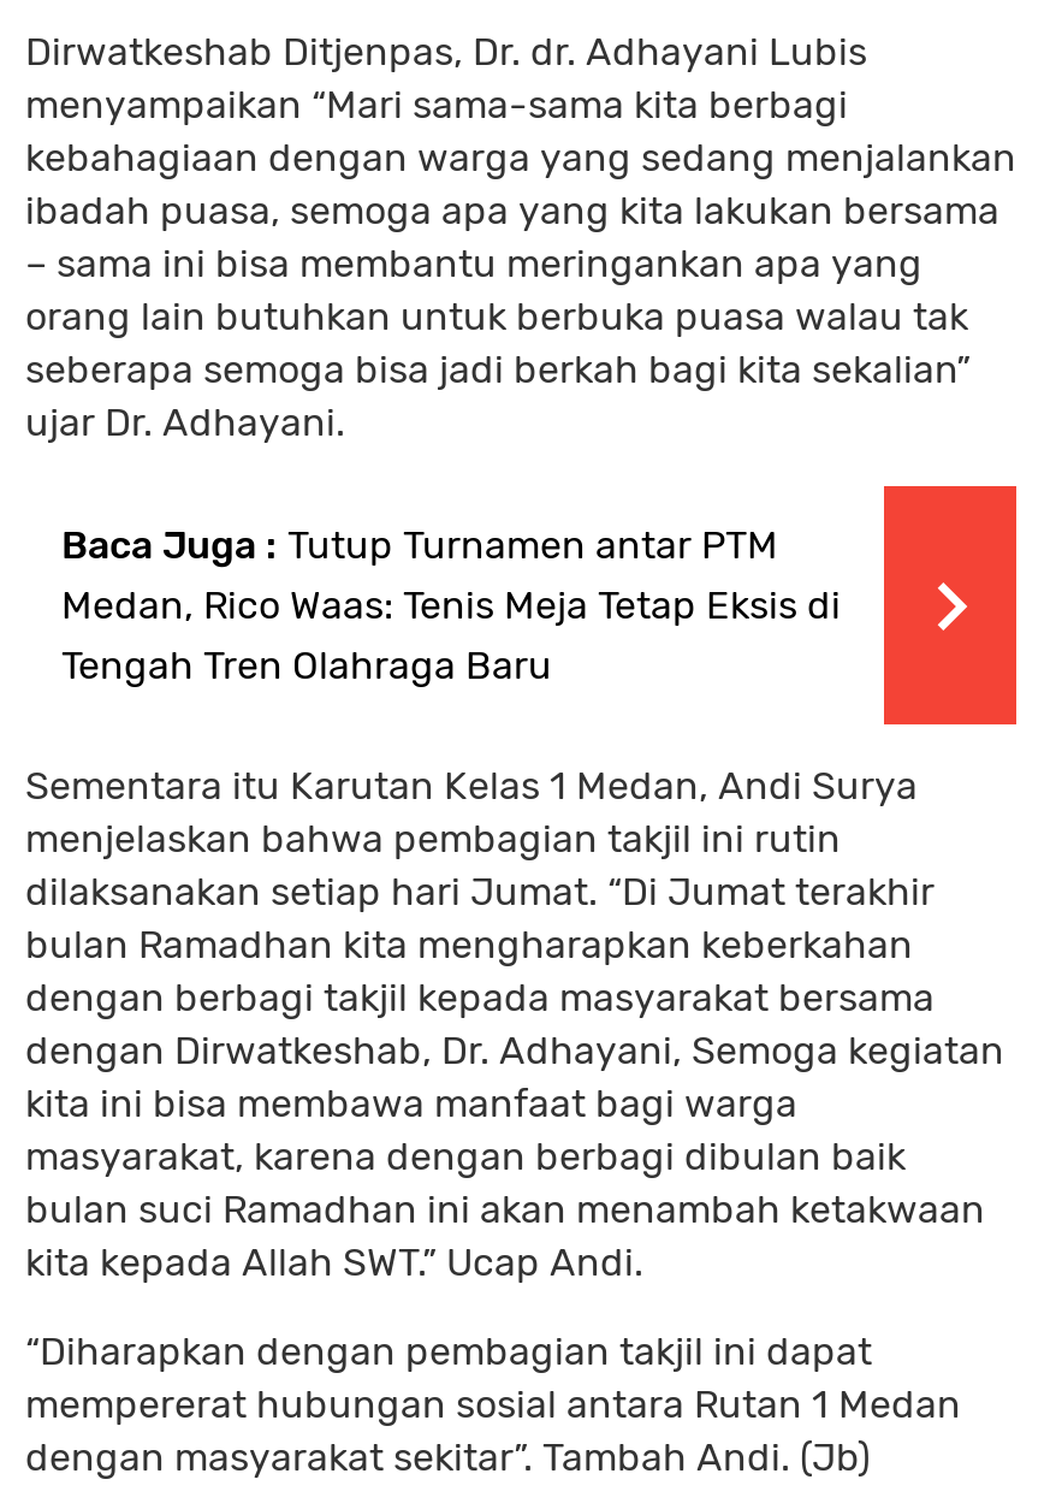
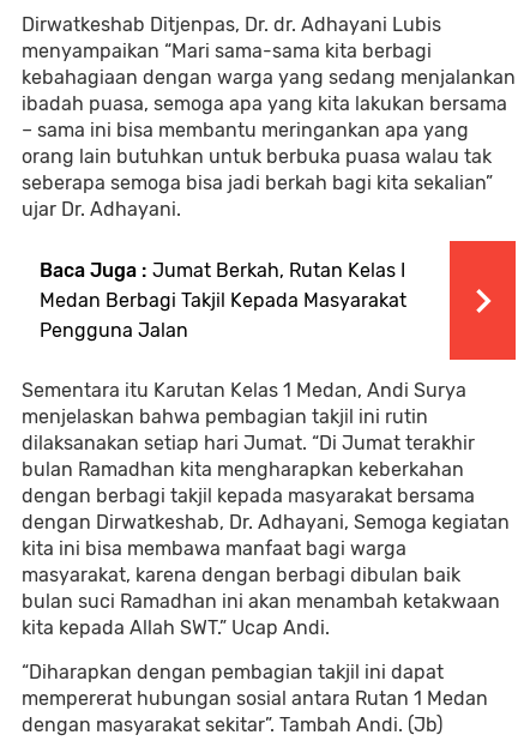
[61,522,841,688] Baca Juga : Tutup Turnamen antar PTM | Medan, Rico Waas: Tenis Meja Tetap Eksis di | Tengah Tren Olahraga Baru -> [40,259,406,342] Baca Juga : Jumat Berkah, Rutan Kelas I | Medan Berbagi Takjil Kepada Masyarakat | Pengguna Jalan

